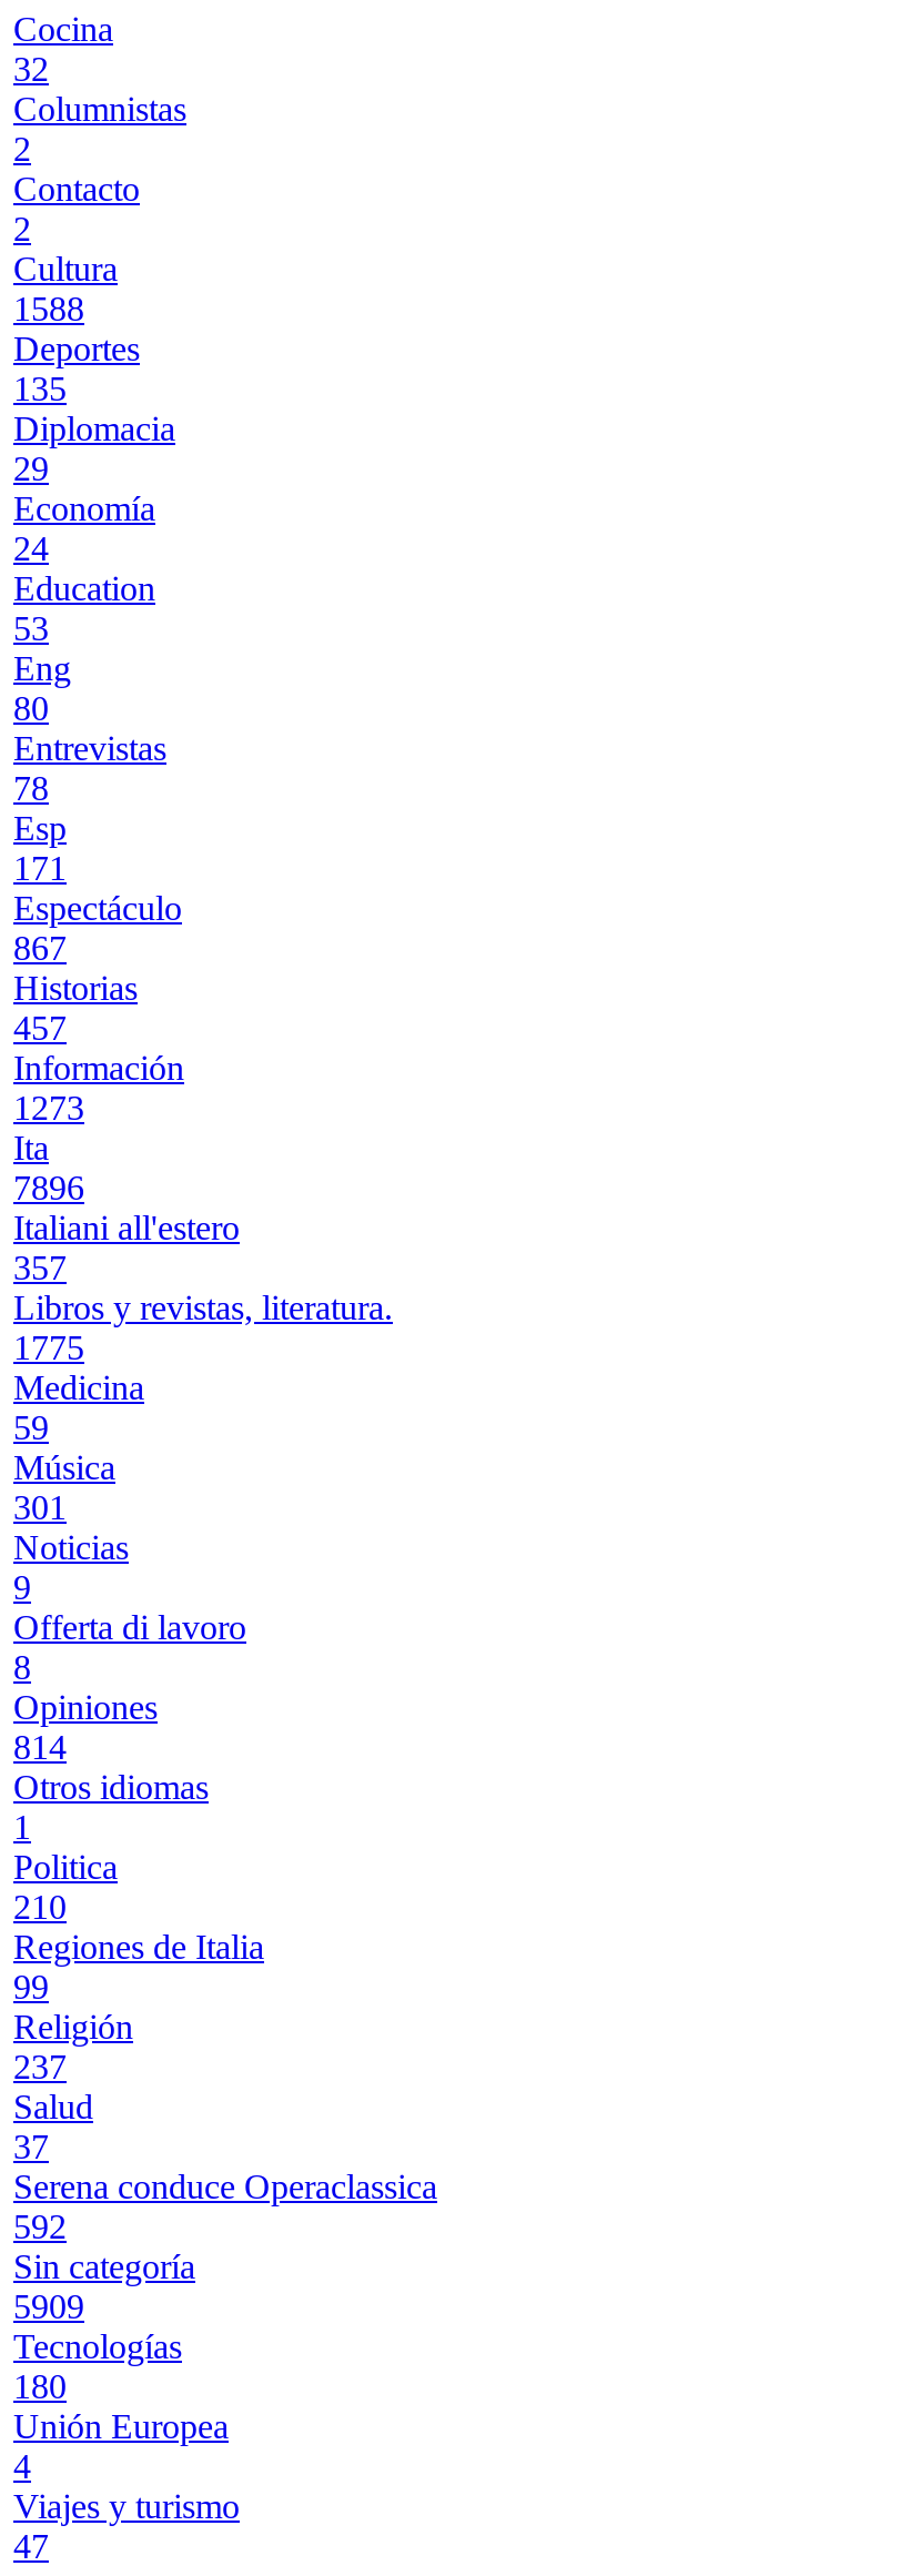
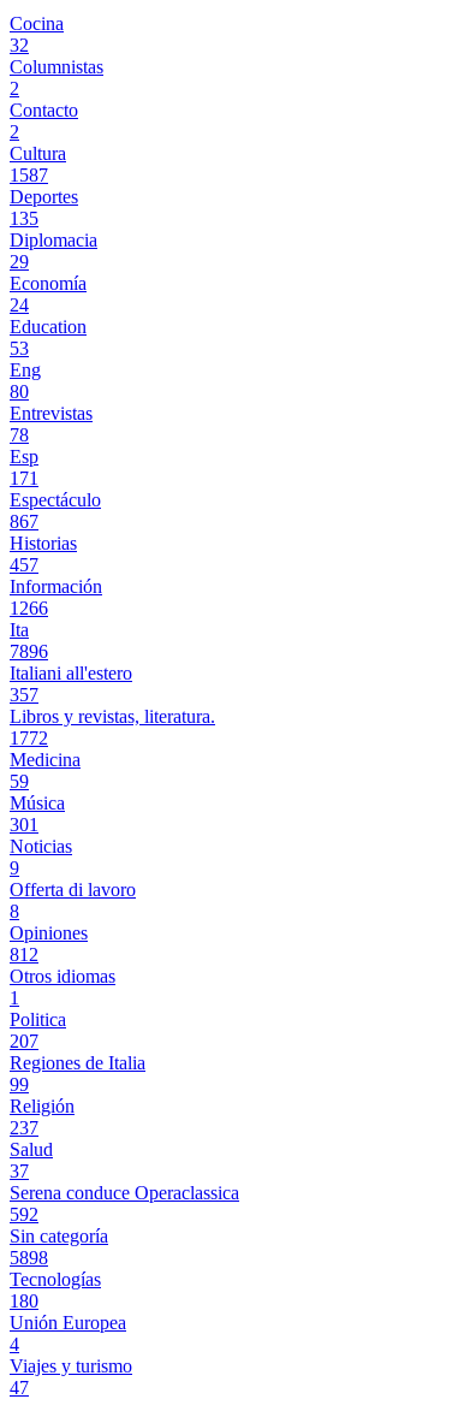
[13,290,84,328] 1588 -> [10,165,48,185] 1587
[13,1089,84,1127] 1273 -> [10,598,48,619] 1266
[13,1329,84,1367] 1775 -> [10,728,48,748] 1772
[13,1729,67,1766] 814 -> [10,945,38,965] 812
[13,1888,67,1926] 210 -> [10,1031,38,1052] 207
[13,2288,84,2326] 5909 -> [10,1248,48,1268] 5898

